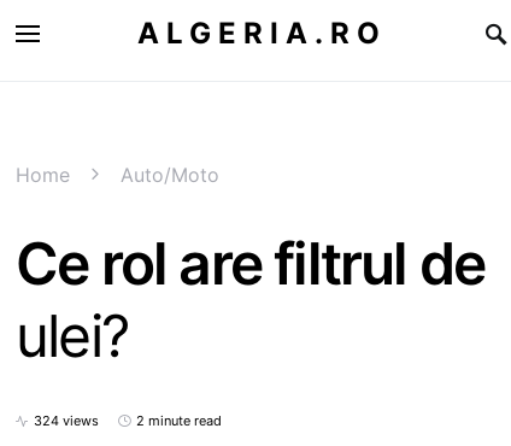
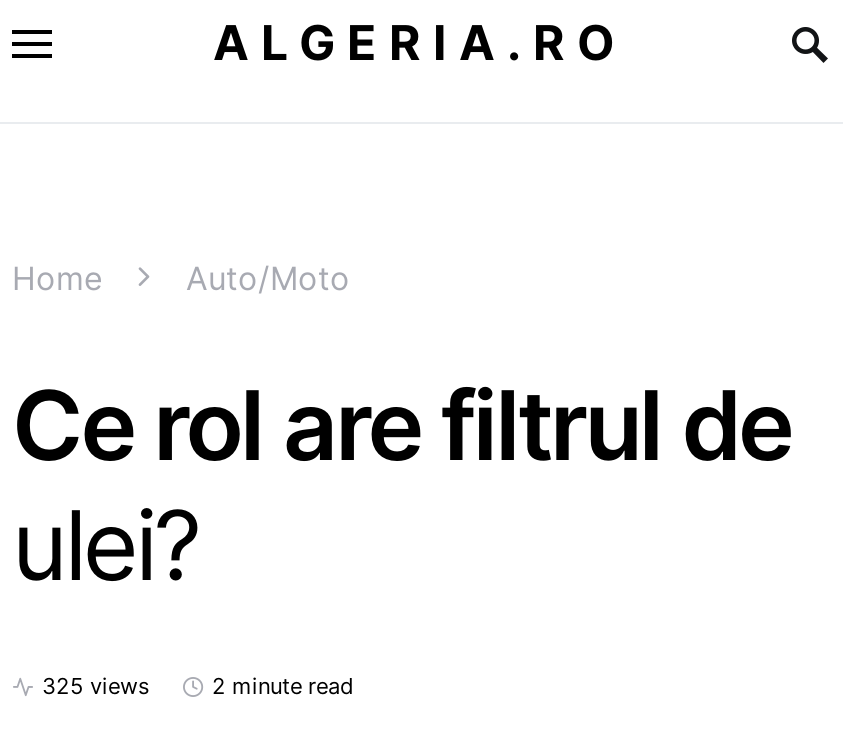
[34,412,99,429] 324 views -> [42,672,150,700] 325 views

